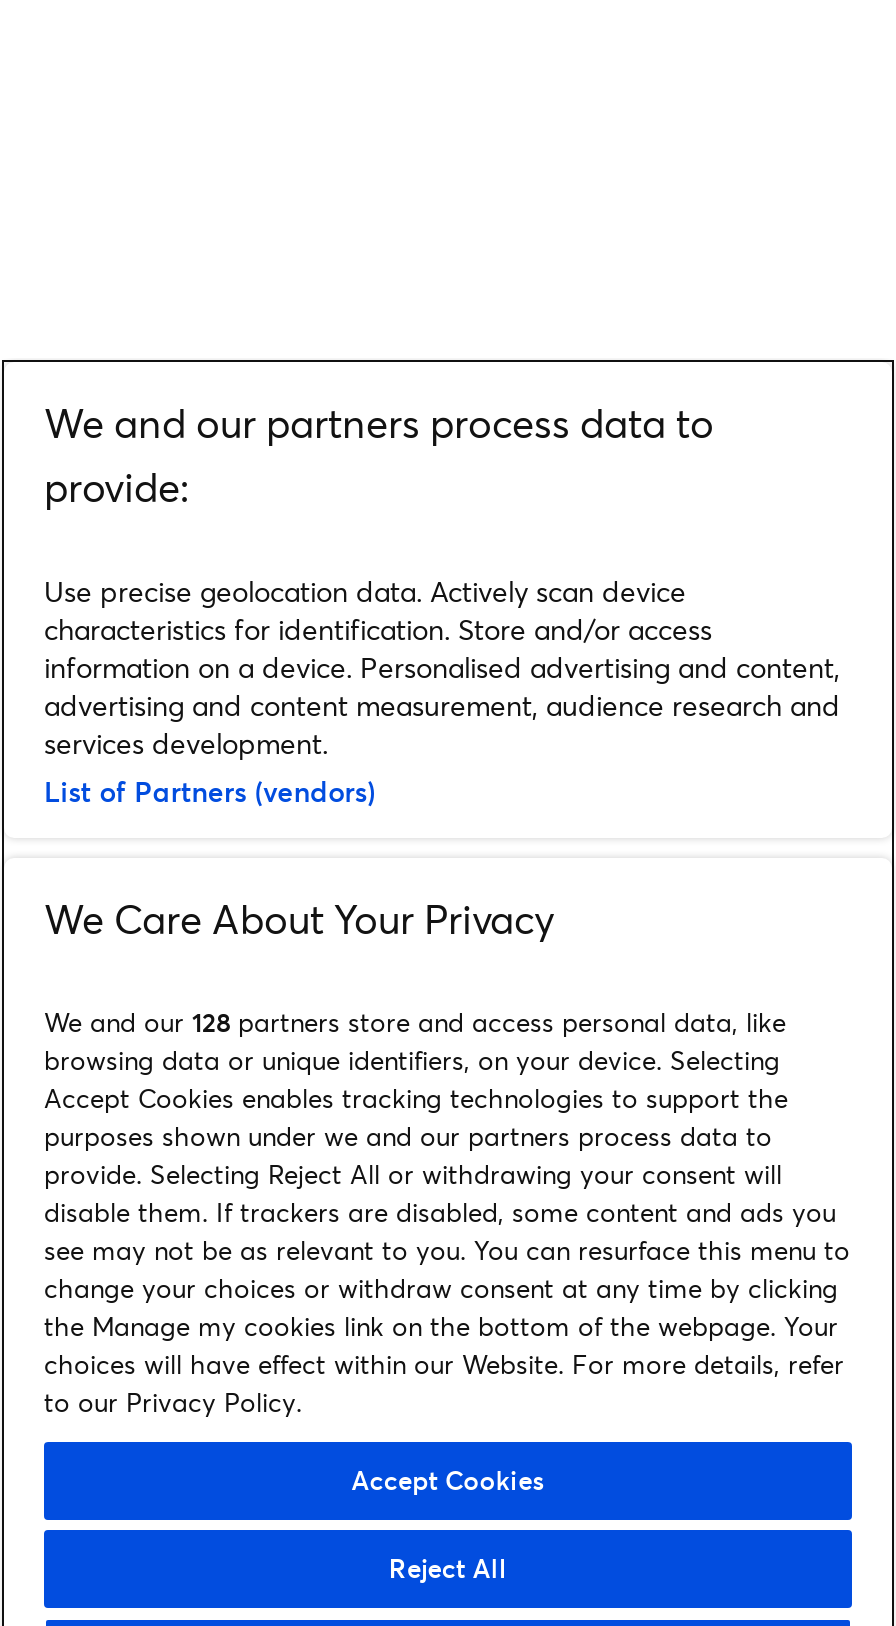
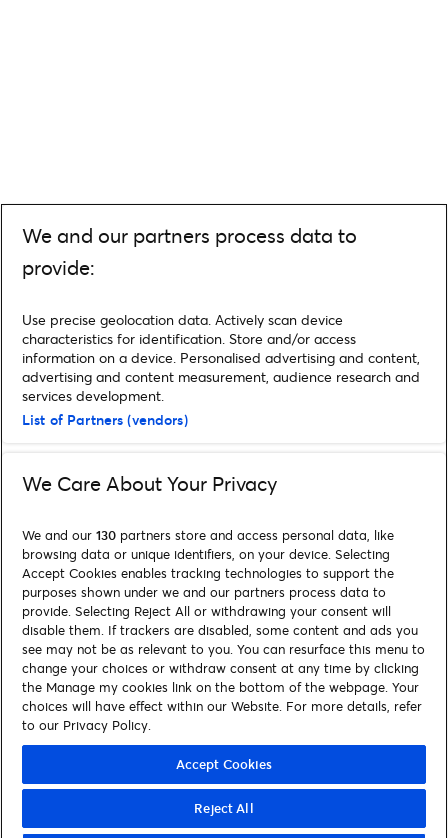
[44,1004,786,1040] We and our 128 partners store and access personal data, like -> [22,526,394,544] We and our 130 partners store and access personal data, like

